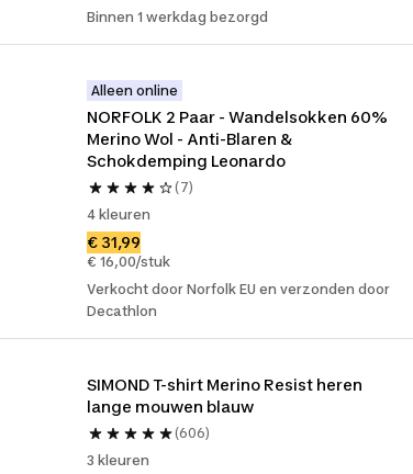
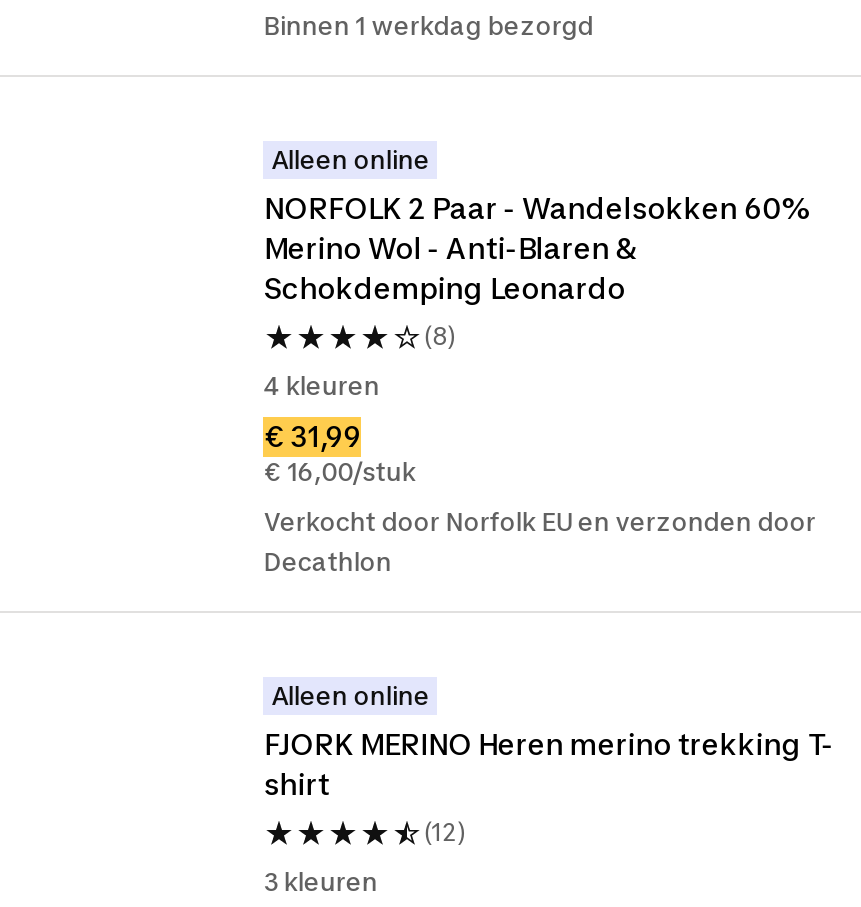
[175,179,194,195] (7) -> [424,321,456,351] (8)
[87,375,363,441] SIMOND T-shirt Merino Resist heren | lange mouwen blauw | (606) -> [264,681,834,847] Alleen online | FJORK MERINO Heren merino trekking T- | shirt | (12)

